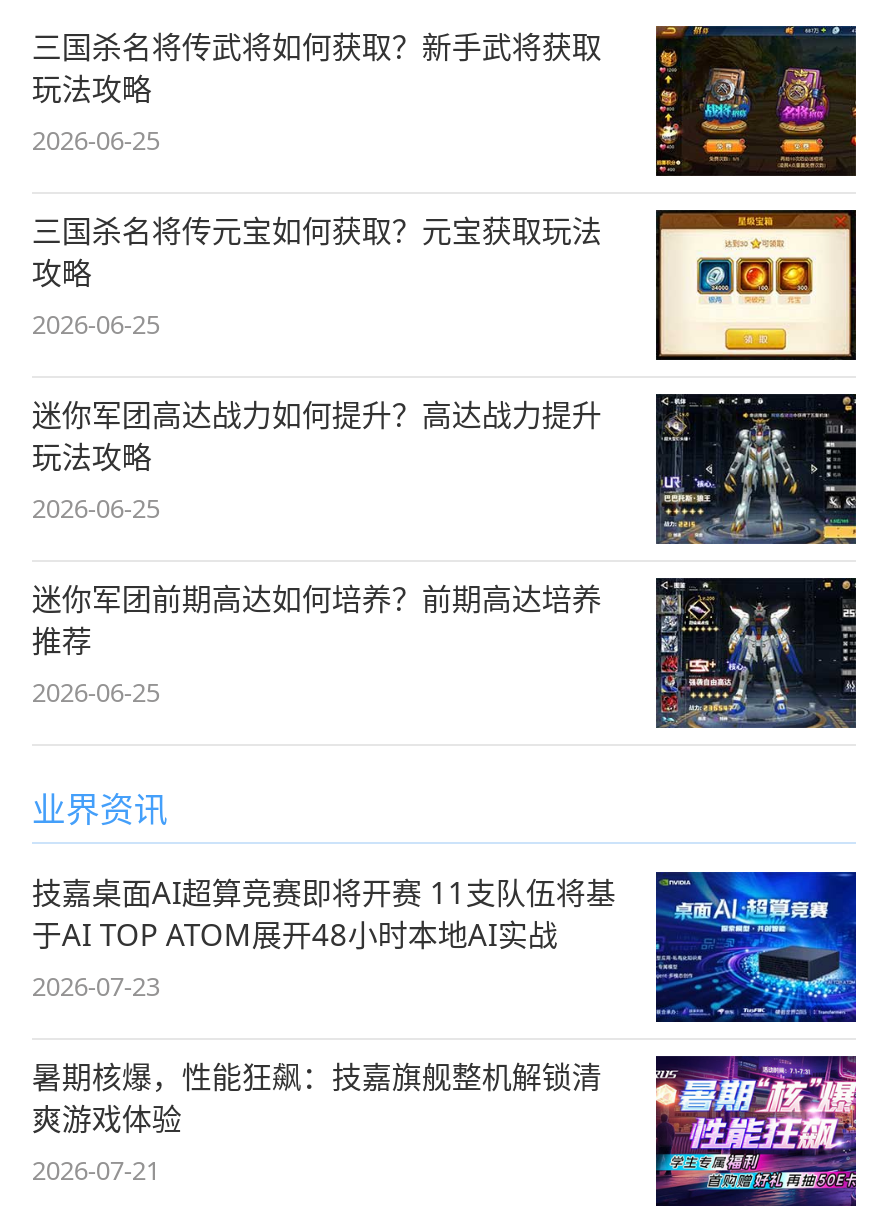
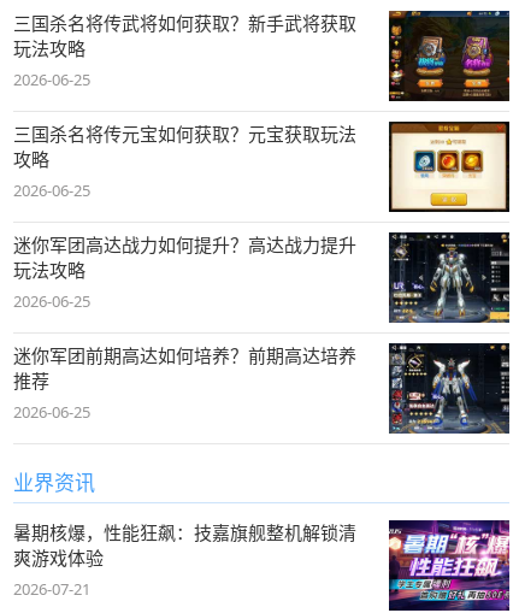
[32,870,858,1022] [image] | 技嘉桌面AI超算竞赛即将开赛 11支队伍将基 | 于AI TOP ATOM展开48小时本地AI实战 | 2026-07-23 -> none

